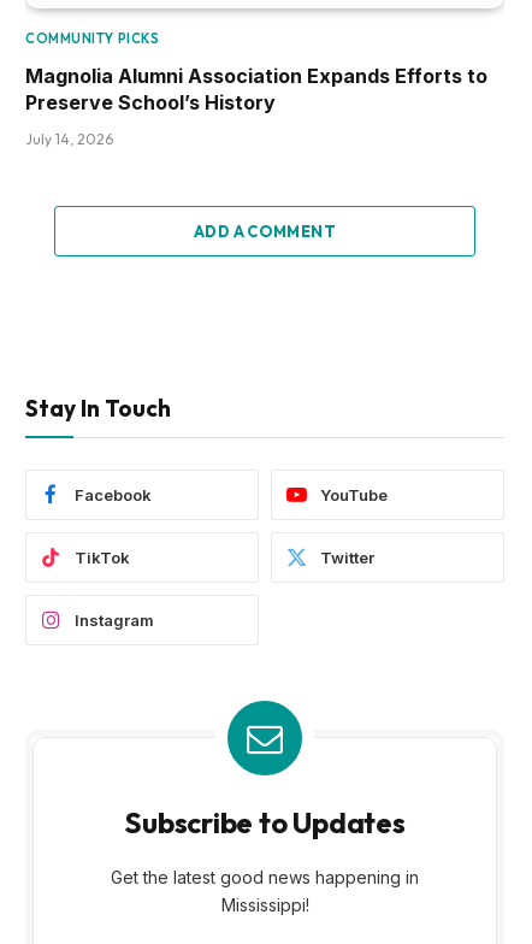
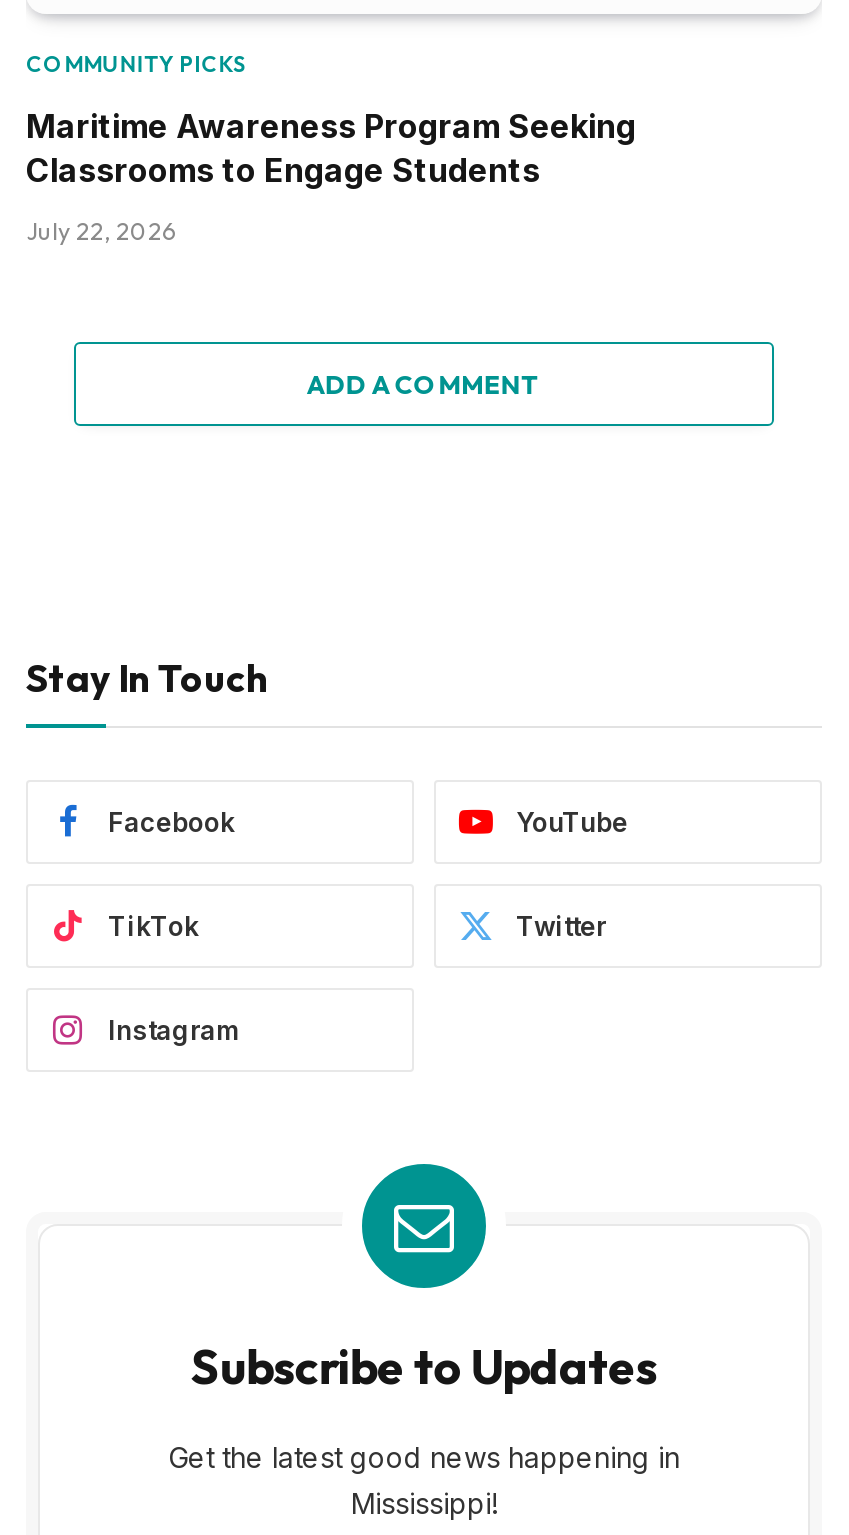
[25,64,487,115] Magnolia Alumni Association Expands Efforts to | Preserve School’s History -> [26,107,636,191] Maritime Awareness Program Seeking | Classrooms to Engage Students
[25,131,113,149] July 14, 2026 -> [26,217,176,247] July 22, 2026

